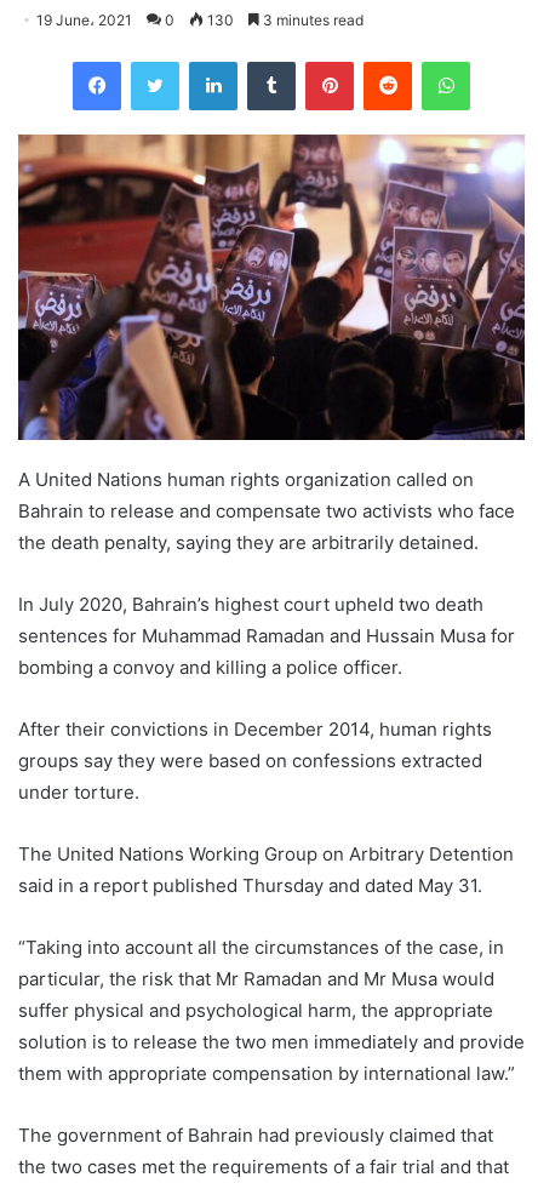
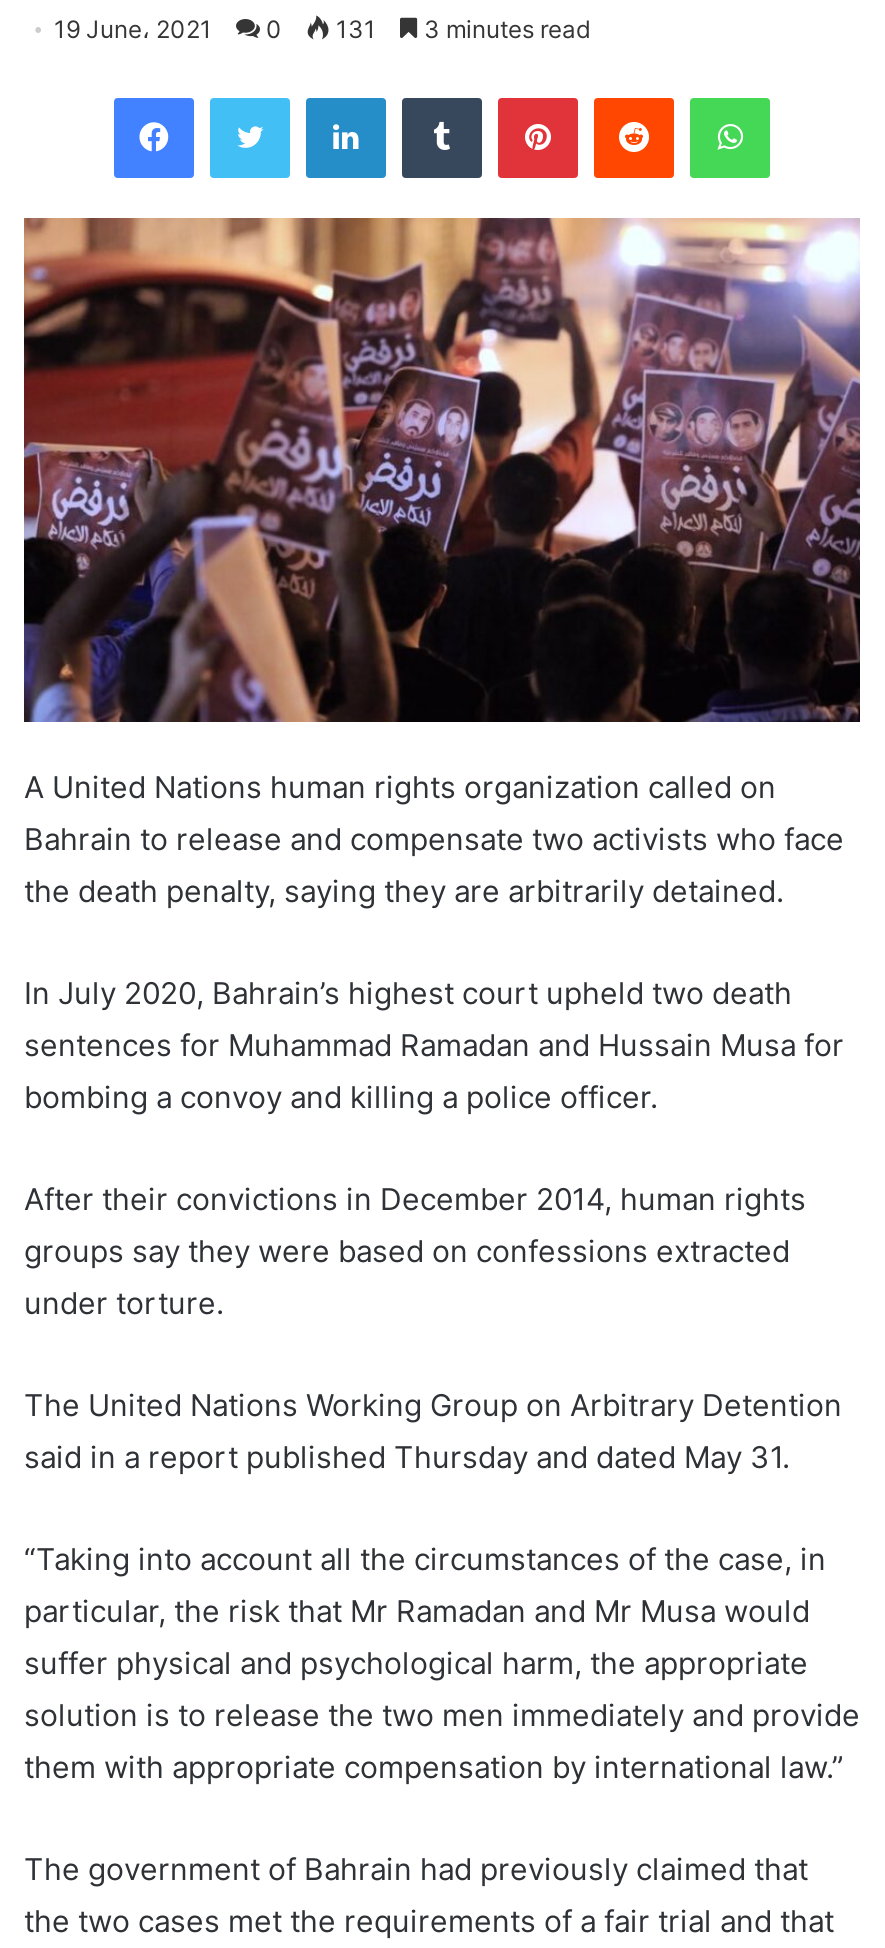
[36,11,364,29] 19 June، 2021 0 130 3 minutes read -> [54,14,590,44] 19 June، 2021 0 131 3 minutes read

